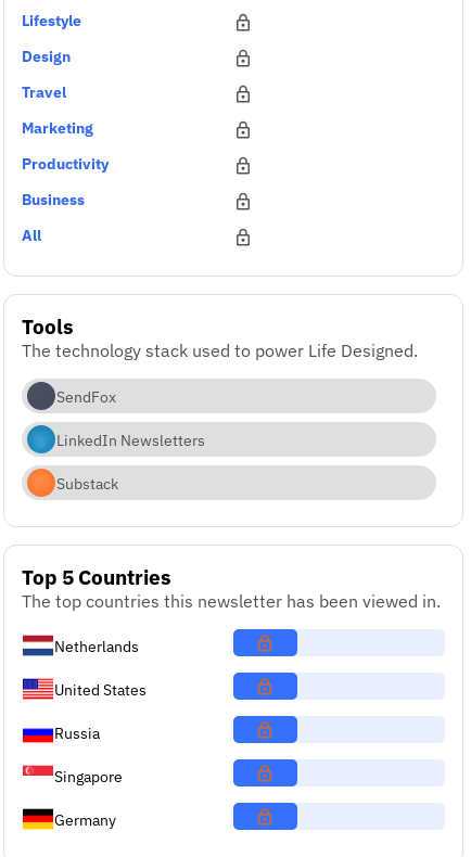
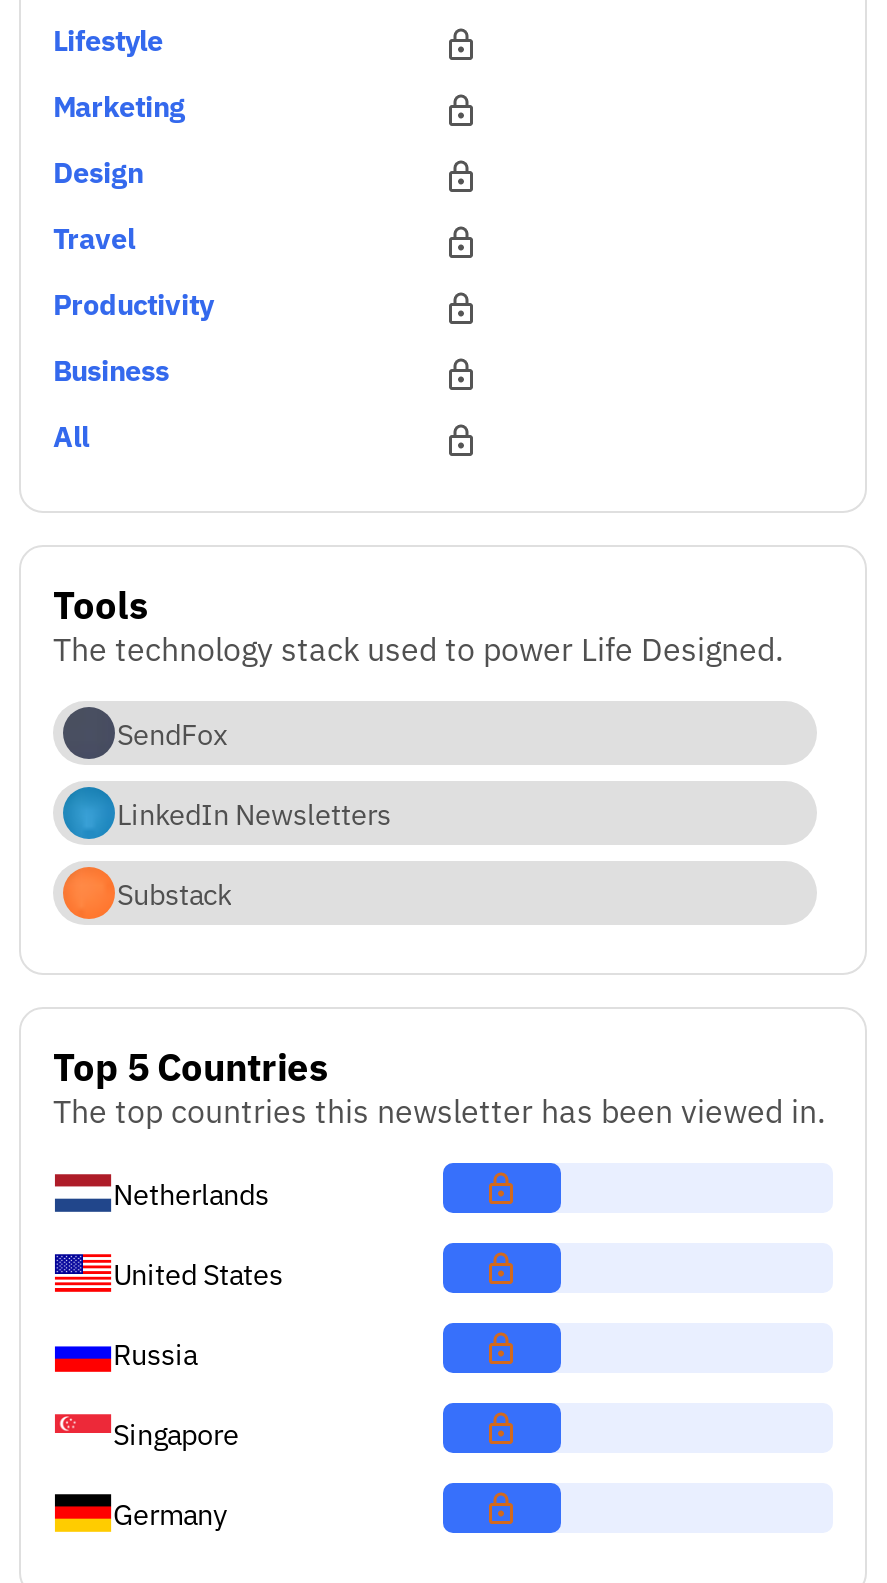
moved [22,45,71,102] -> [53,153,143,257]: Design | Travel
moved [22,117,93,138] -> [53,87,185,125]: Marketing

